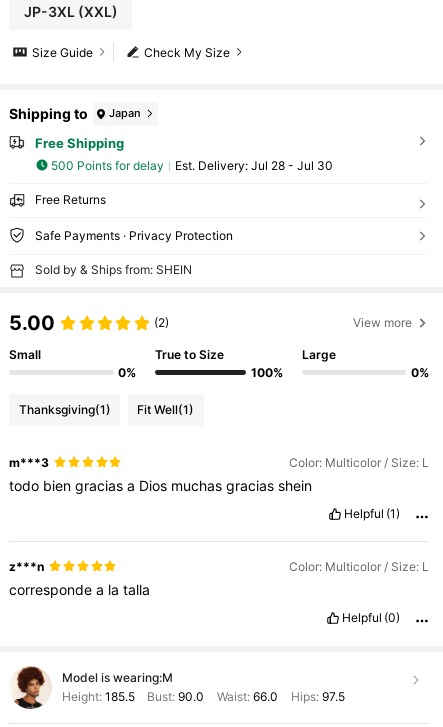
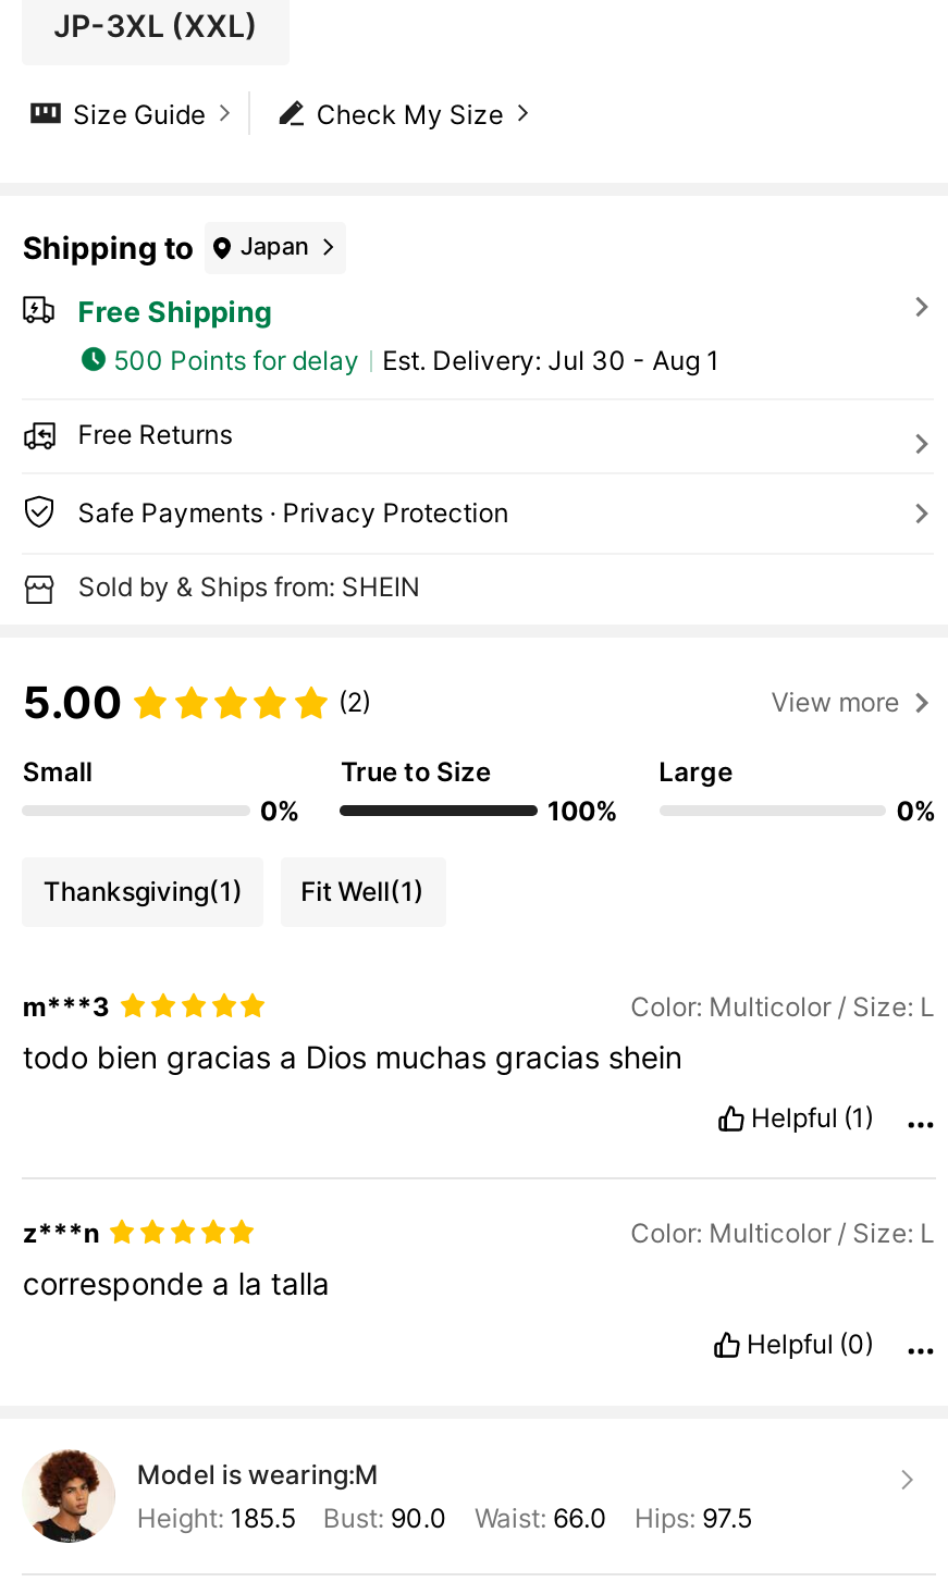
[175,158,333,173] Est. Delivery: Jul 28 - Jul 30 -> [382,343,720,376] Est. Delivery: Jul 30 - Aug 1

